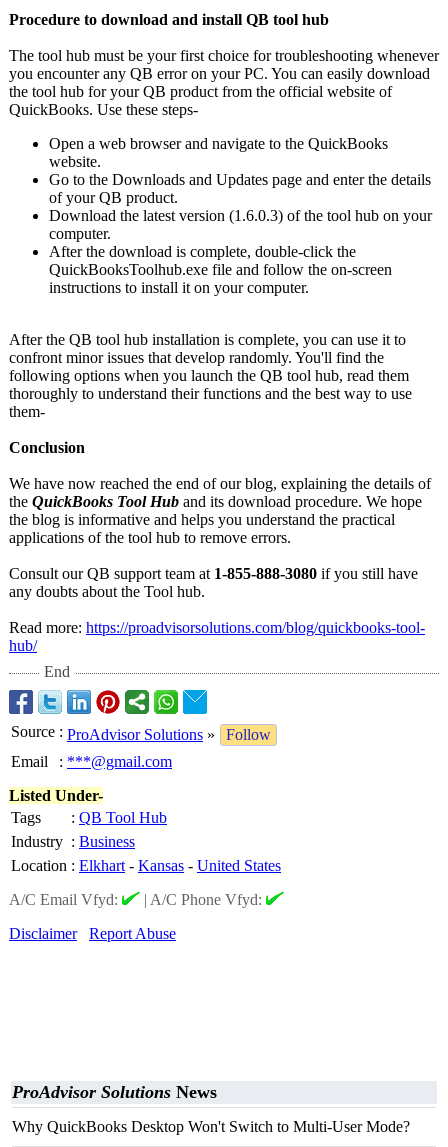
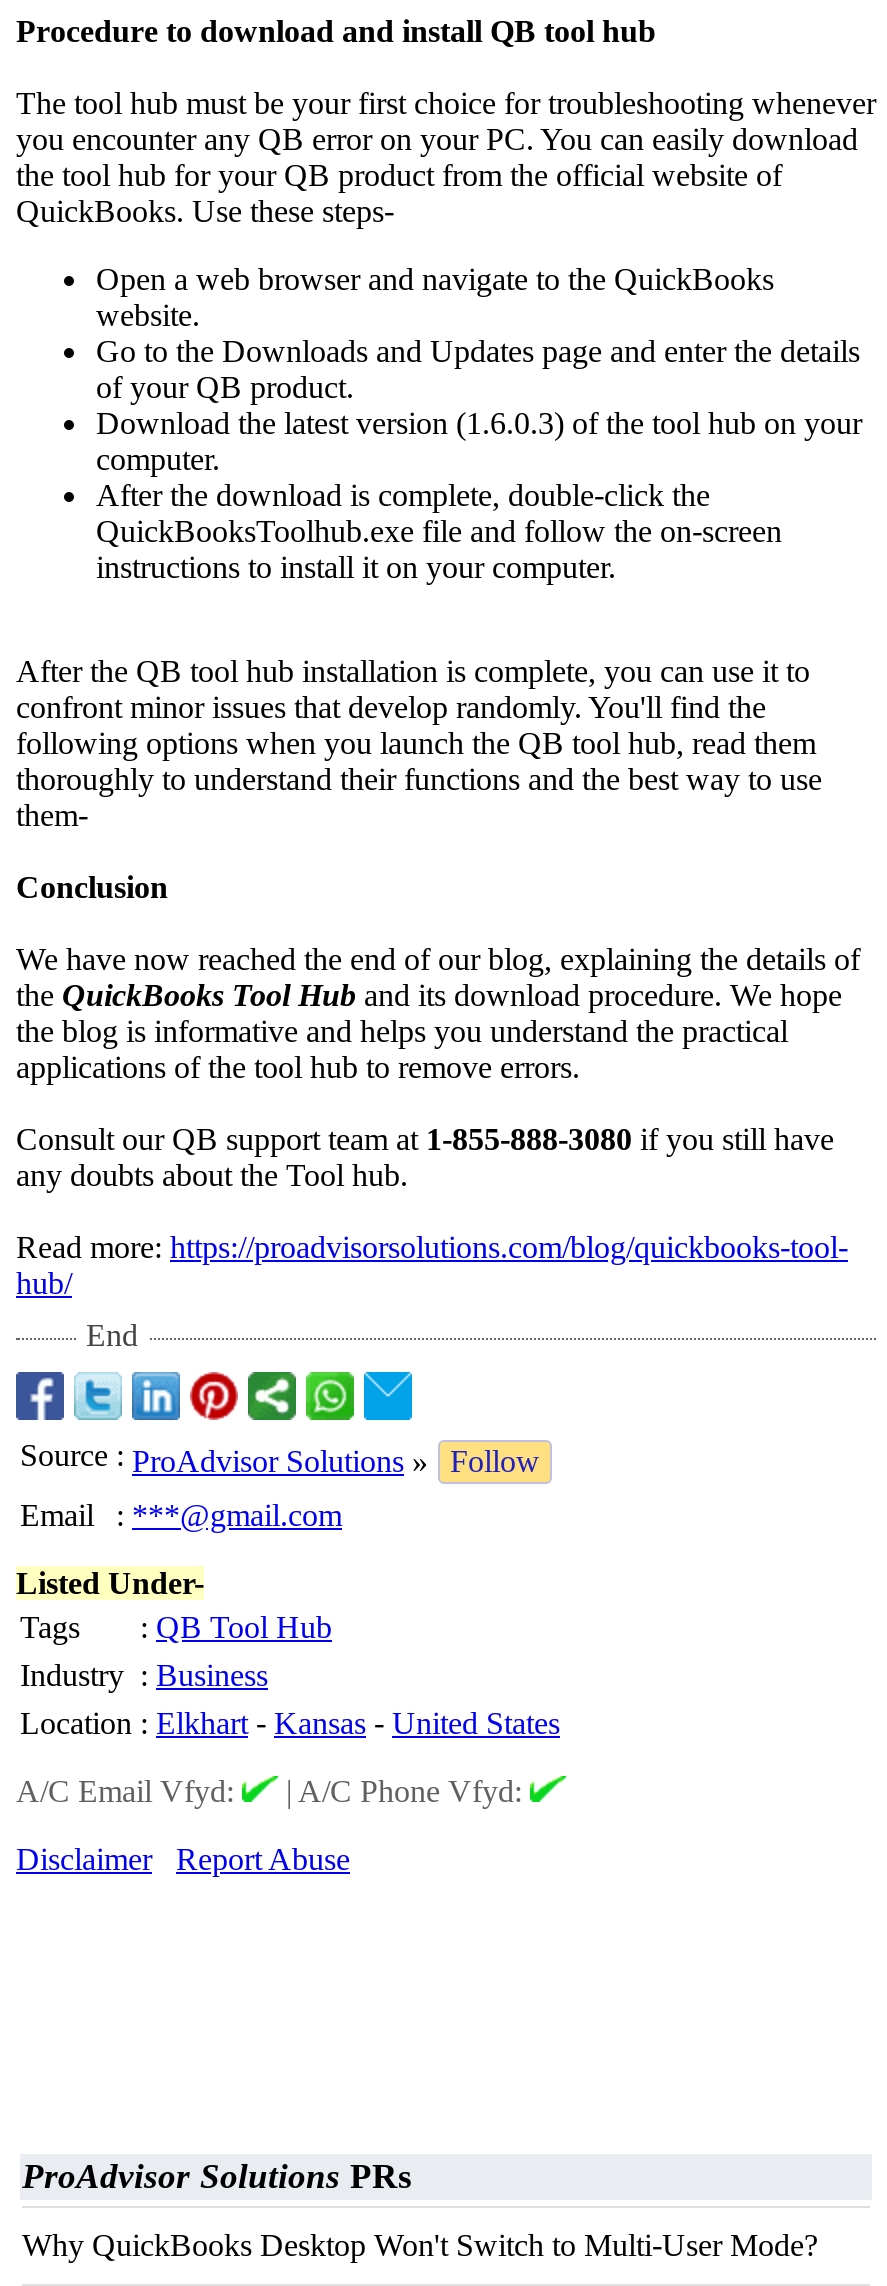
[12,1082,217,1102] ProAdvisor Solutions News -> [22,2156,412,2196] ProAdvisor Solutions PRs

